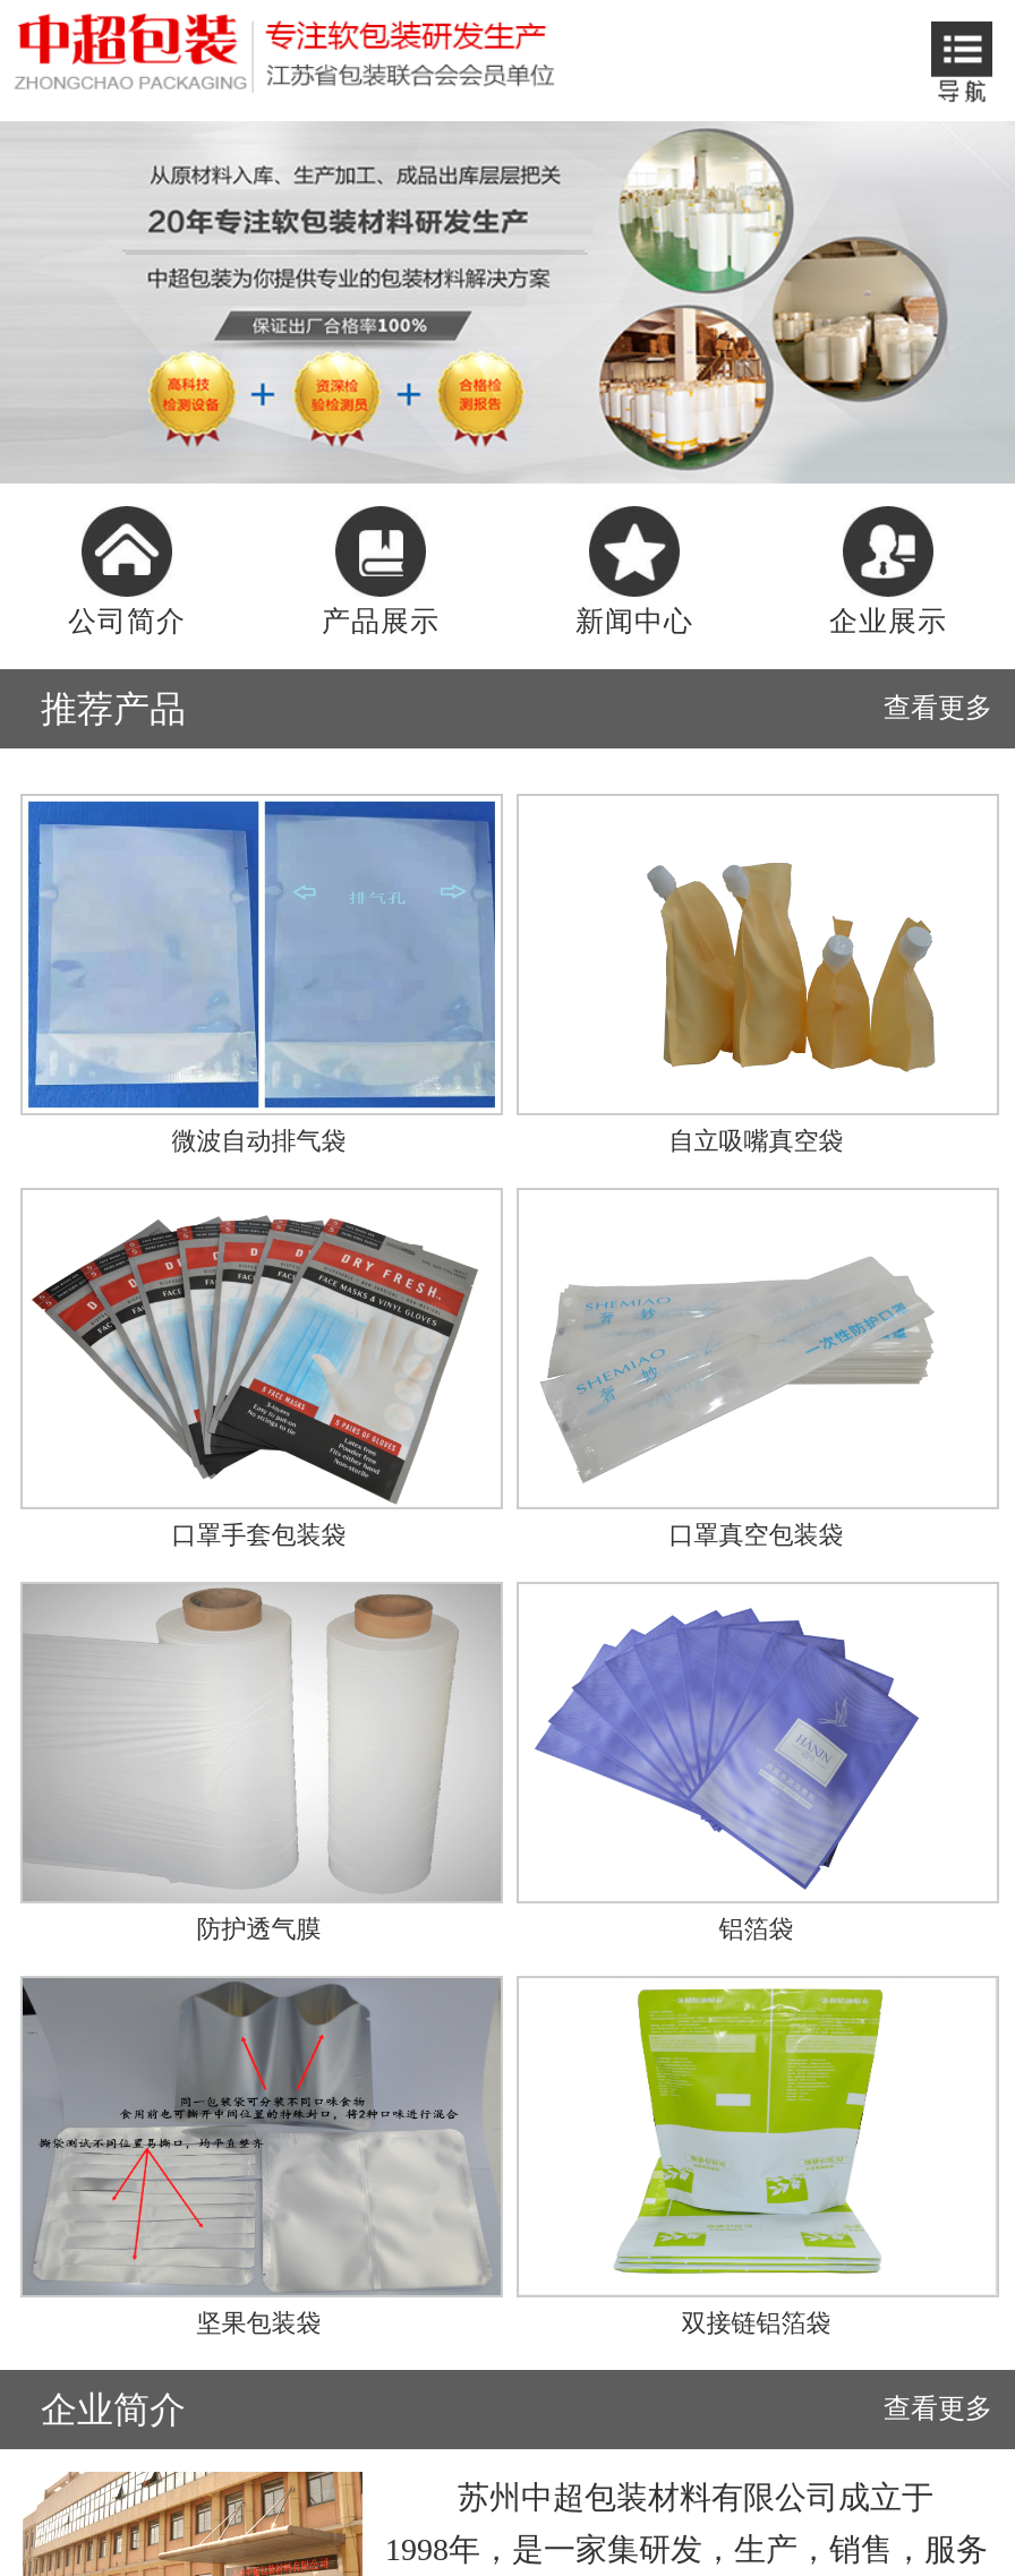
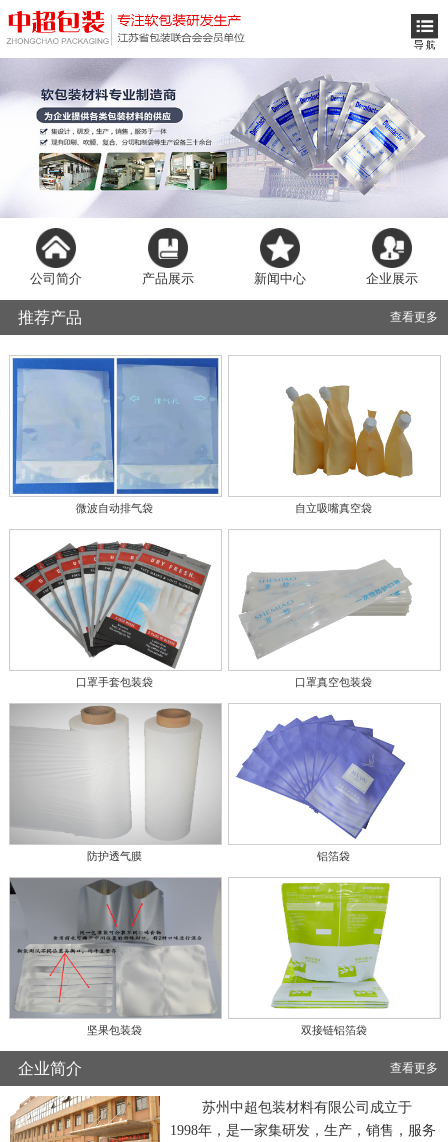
[7,123,1008,483] [image] -> [3,58,445,217] [image]

